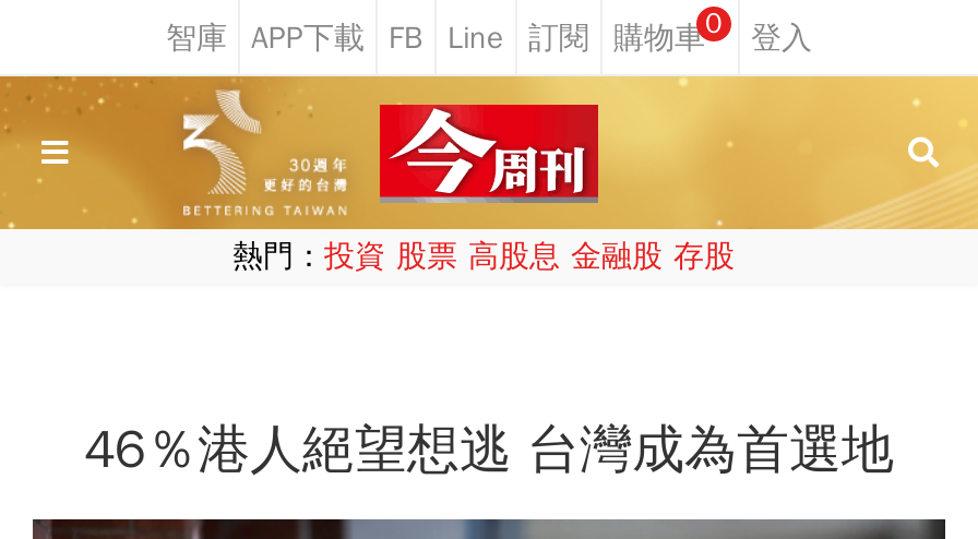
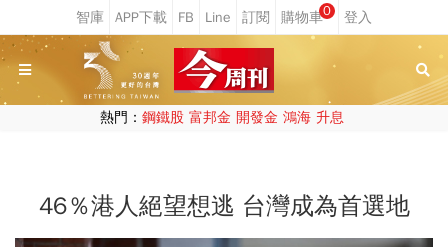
[232,238,735,275] 熱門：投資 股票 高股息 金融股 存股 -> [99,109,343,126] 熱門：鋼鐵股 富邦金 開發金 鴻海 升息

